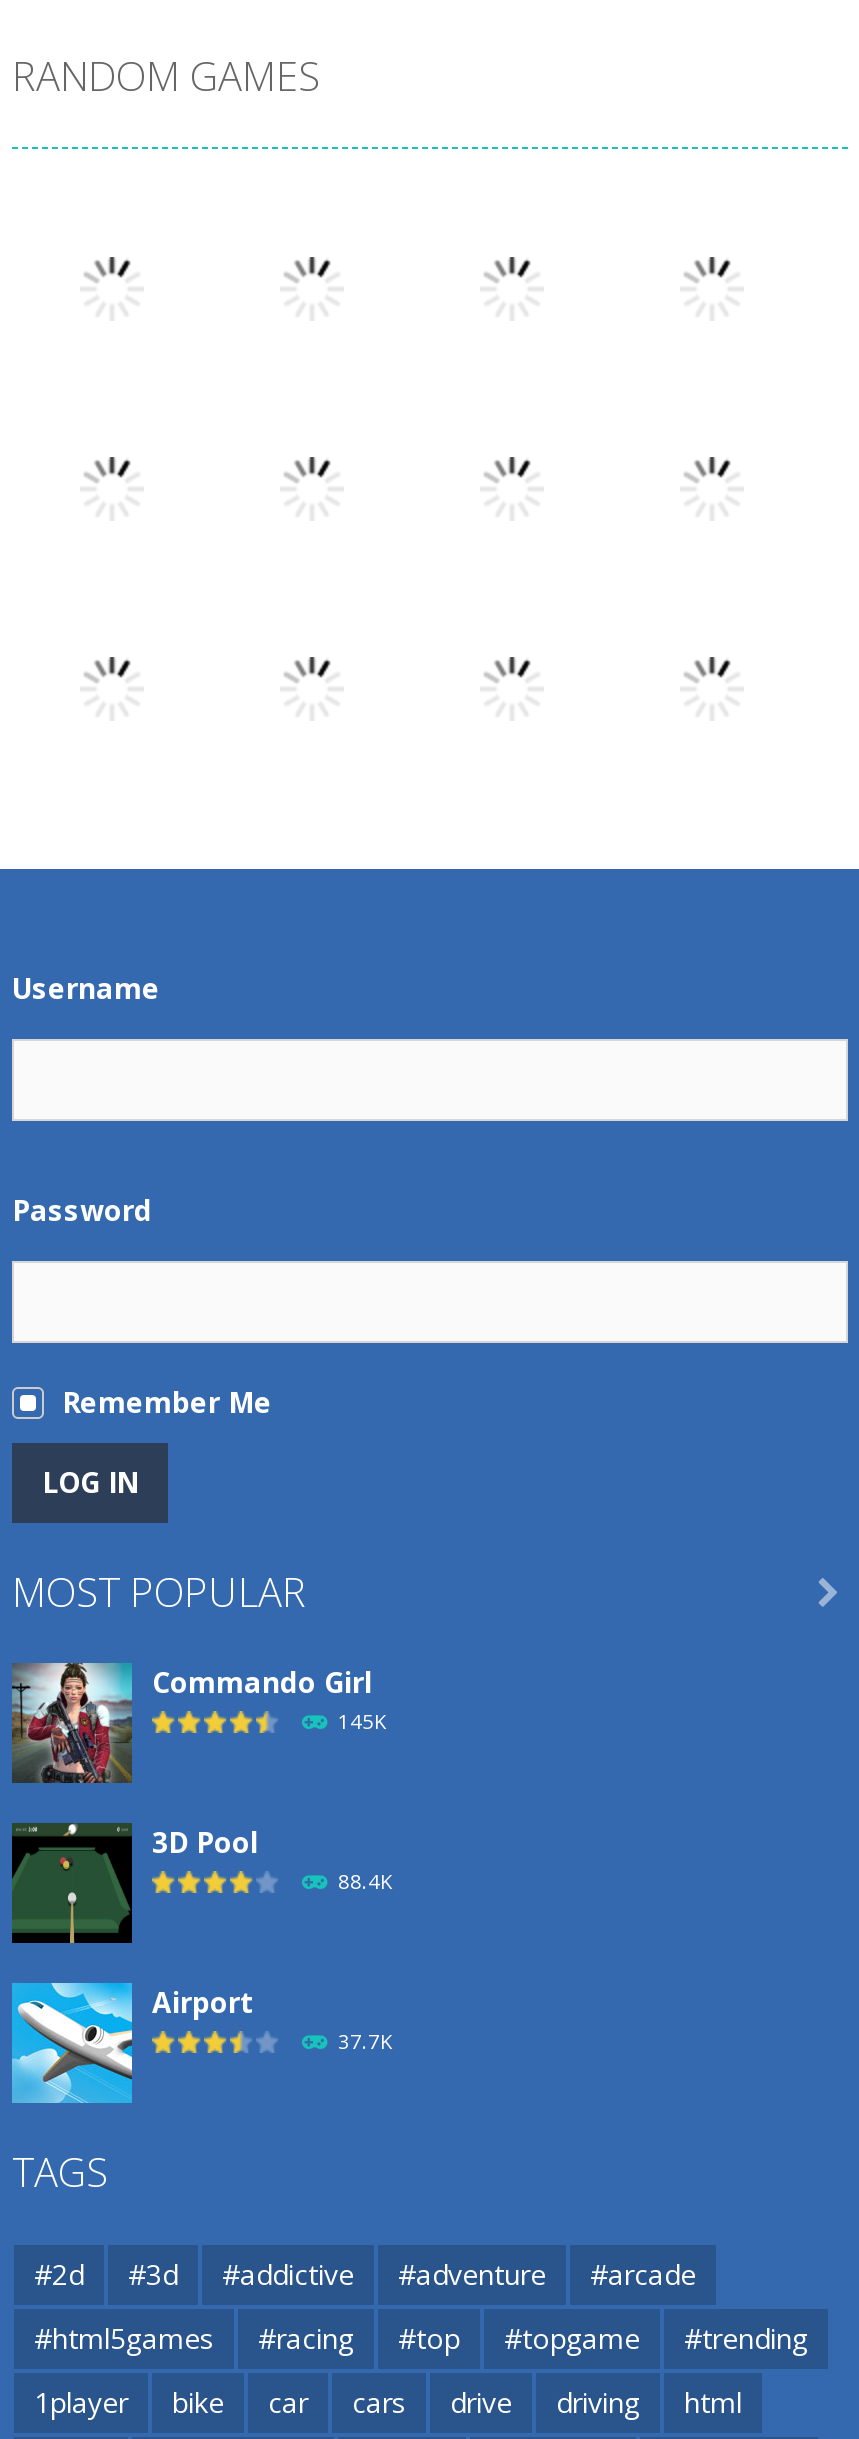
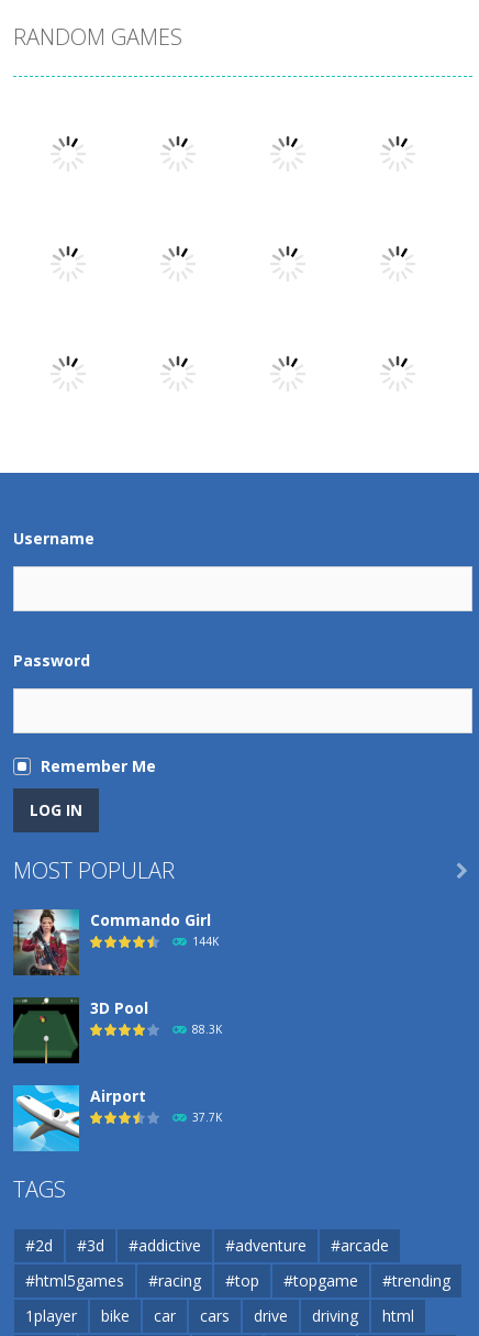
[338,1707,386,1735] 145K -> [192,933,219,949] 144K
[338,1867,392,1895] 88.4K -> [192,1021,222,1037] 88.3K

